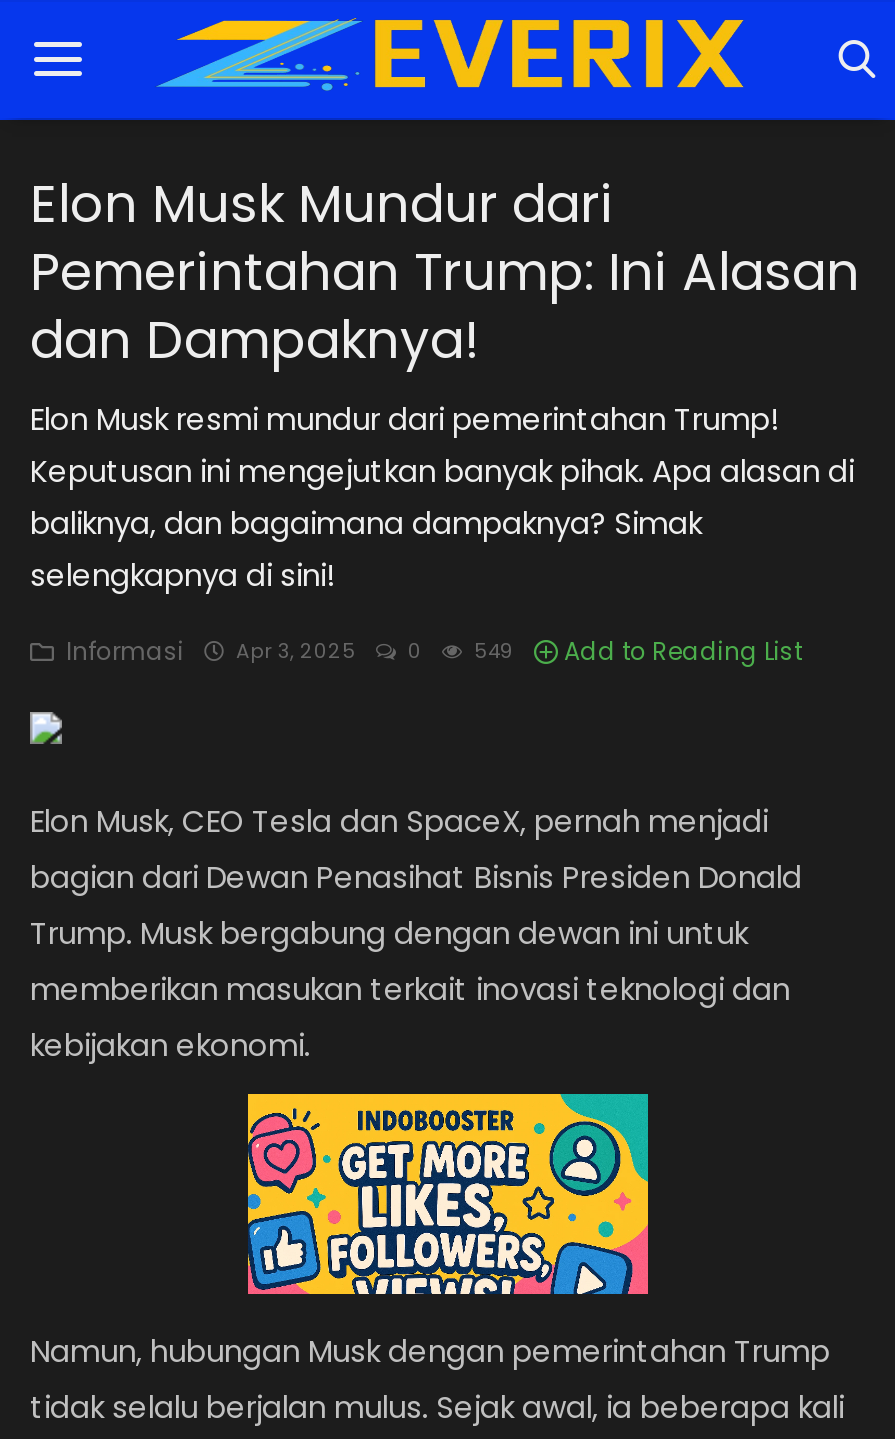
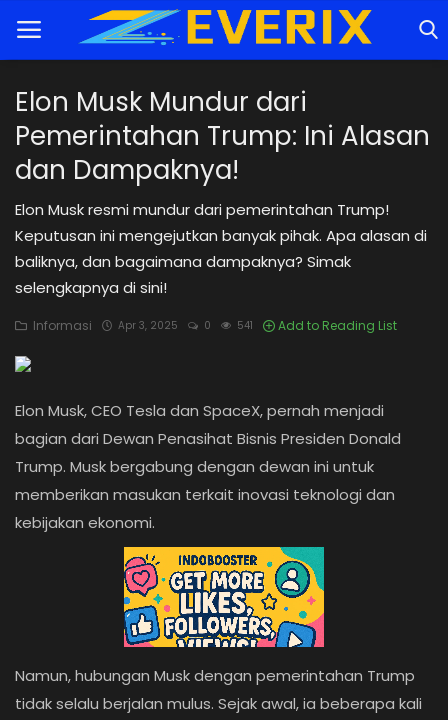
[462,636,514,666] 549 -> [231,318,253,333] 541

